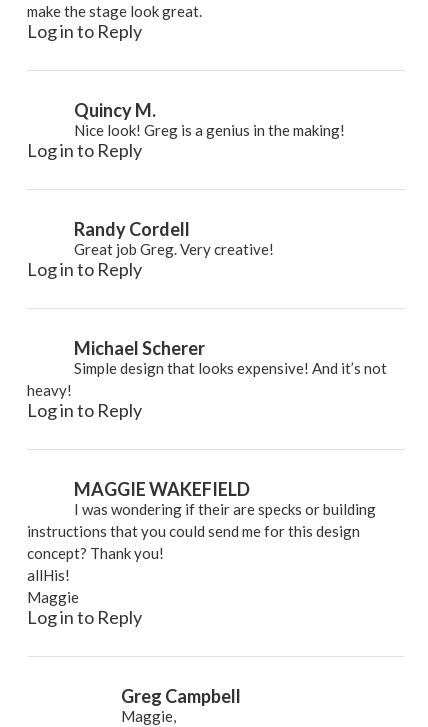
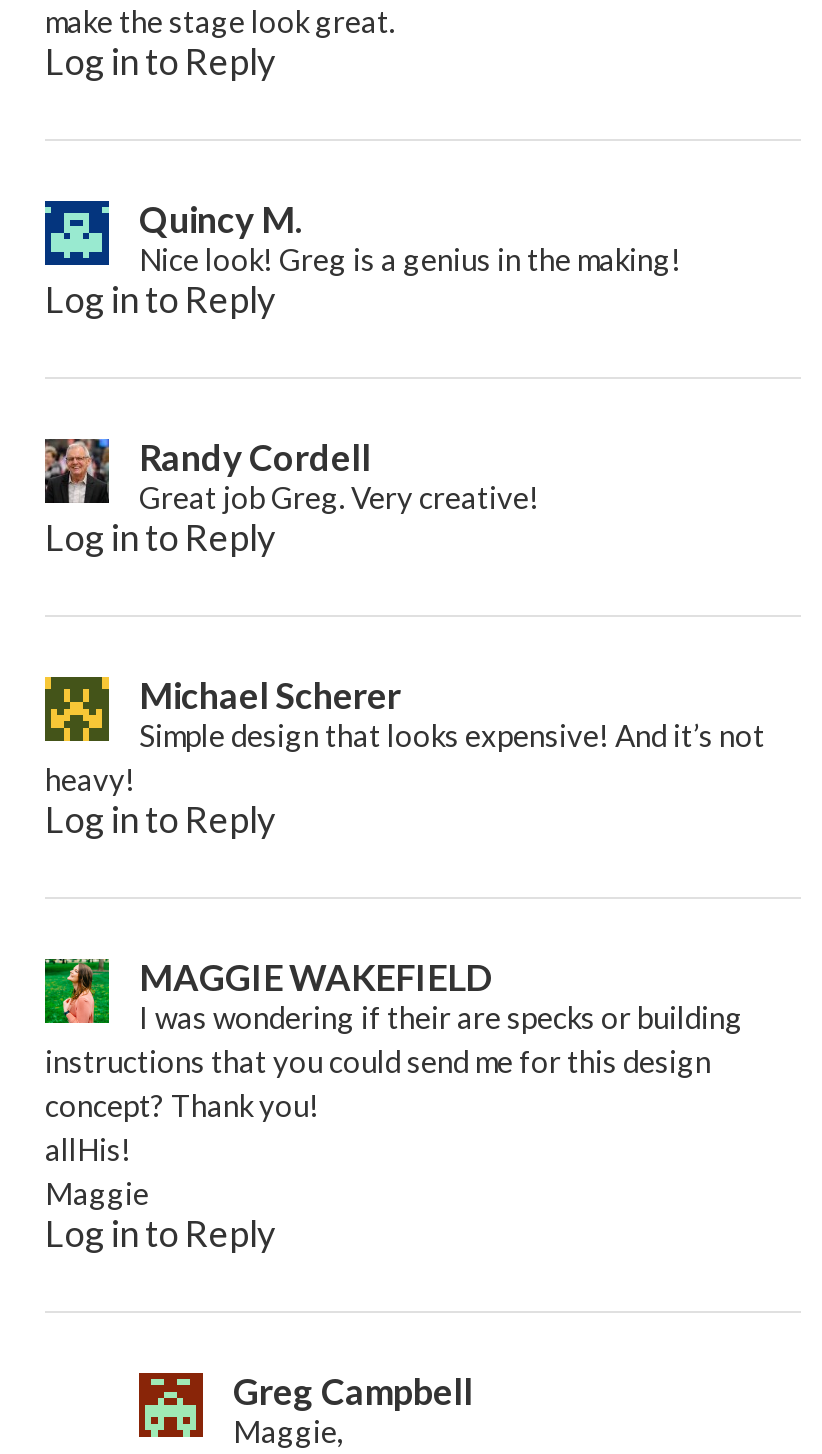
none -> [43,198,111,268] [image]
none -> [43,436,111,506] [image]
none -> [43,674,111,744] [image]
none -> [43,956,111,1026] [image]
none -> [137,1370,205,1440] [image]

